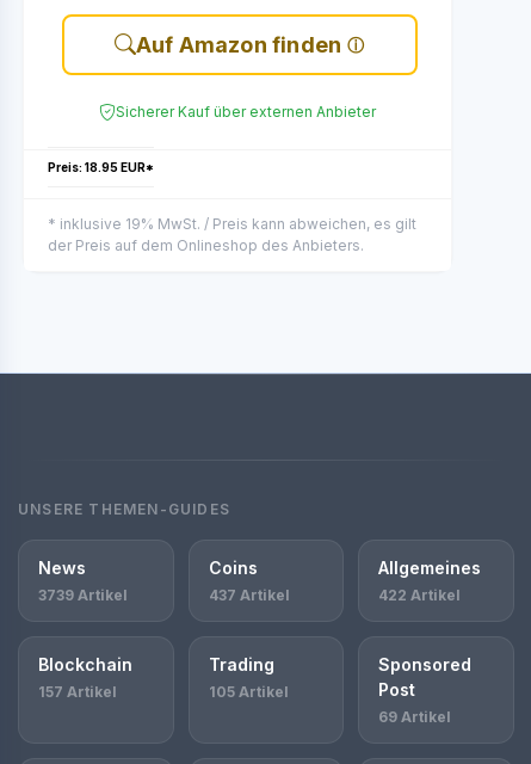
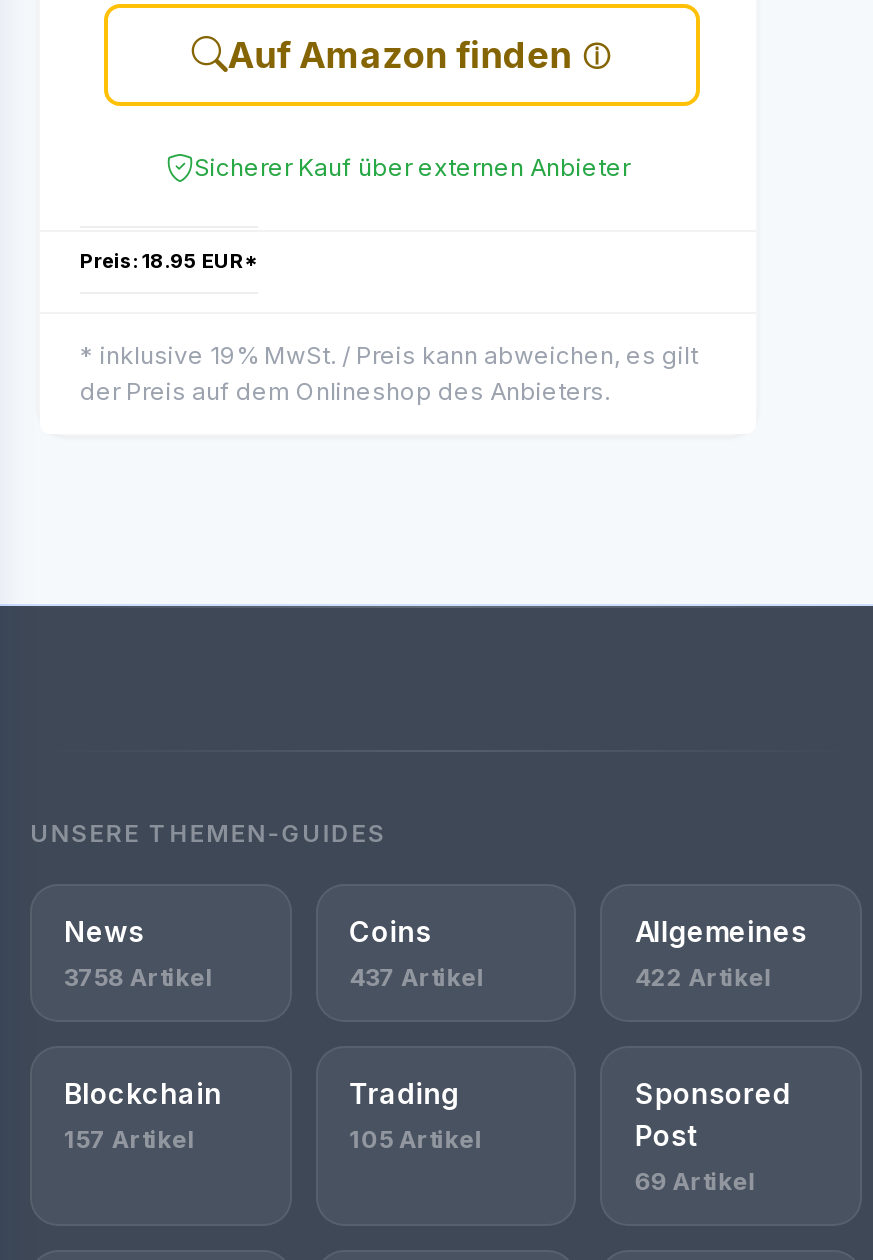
[38,586,128,604] 3739 Artikel -> [64,962,214,992] 3758 Artikel

